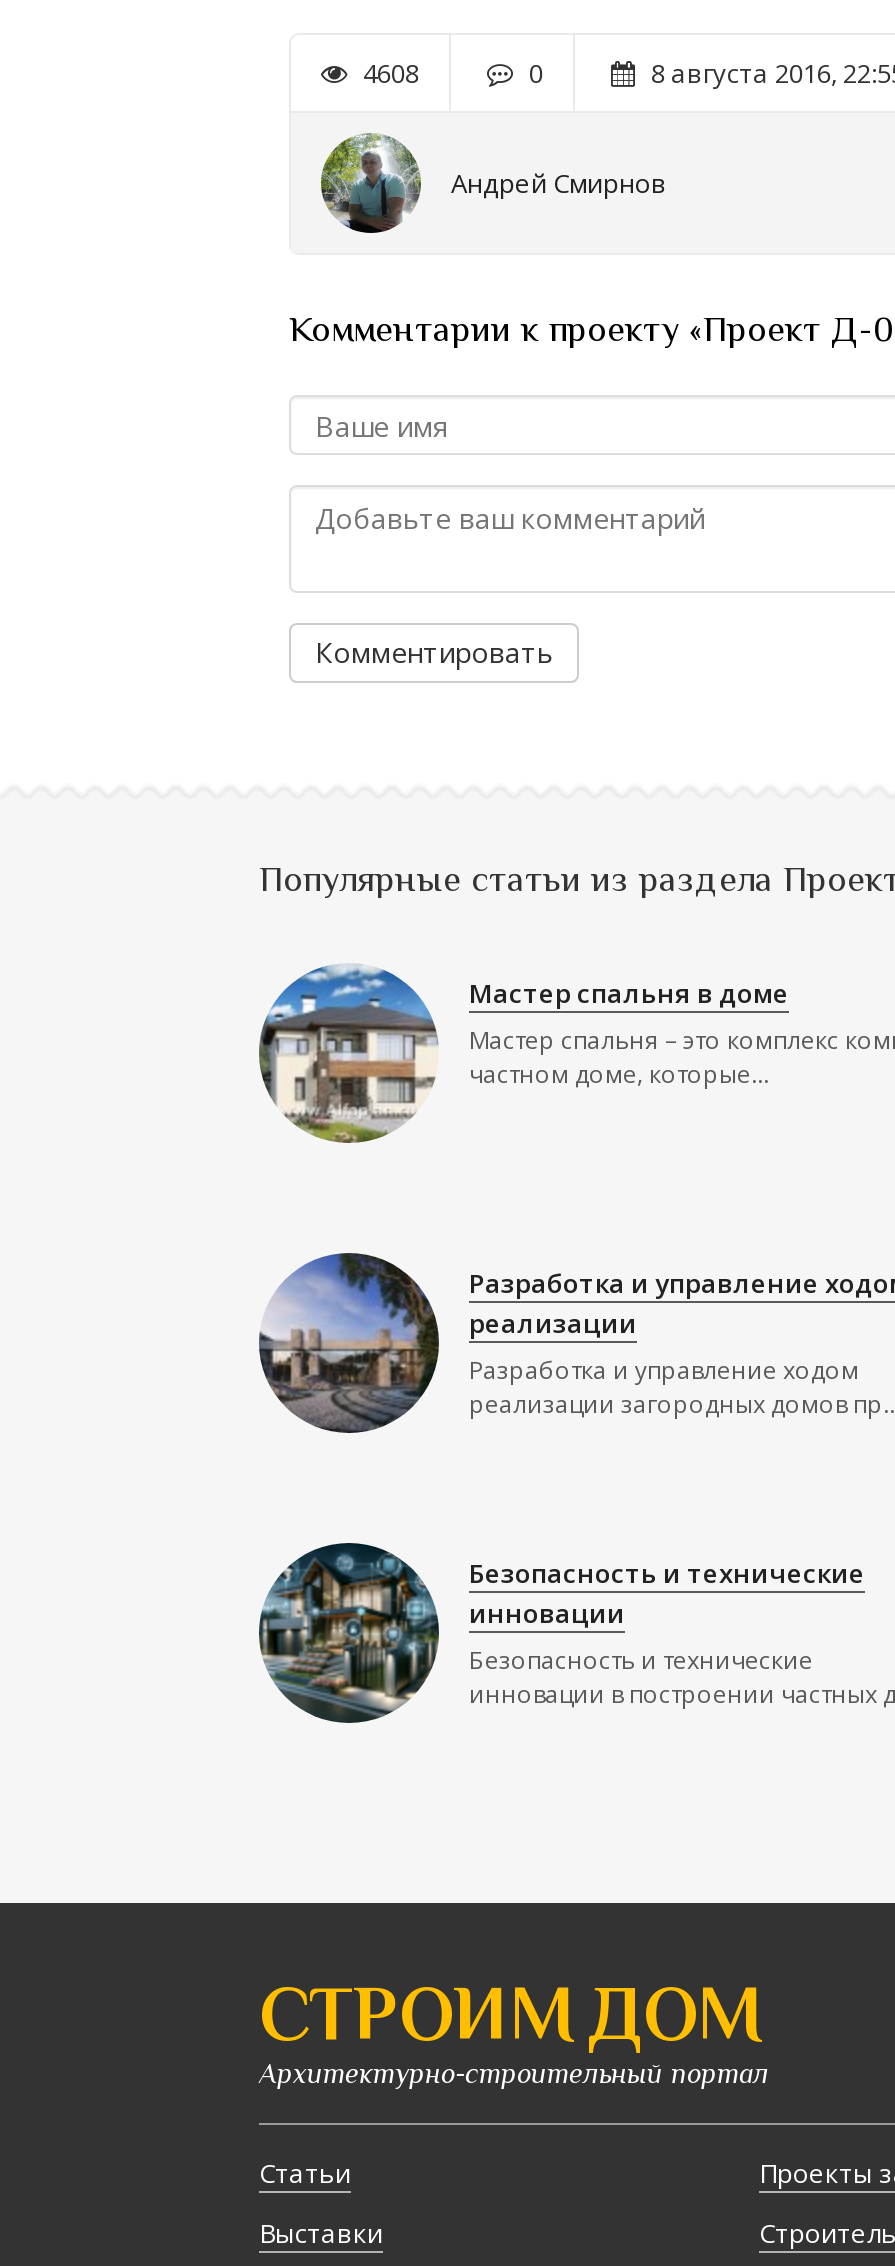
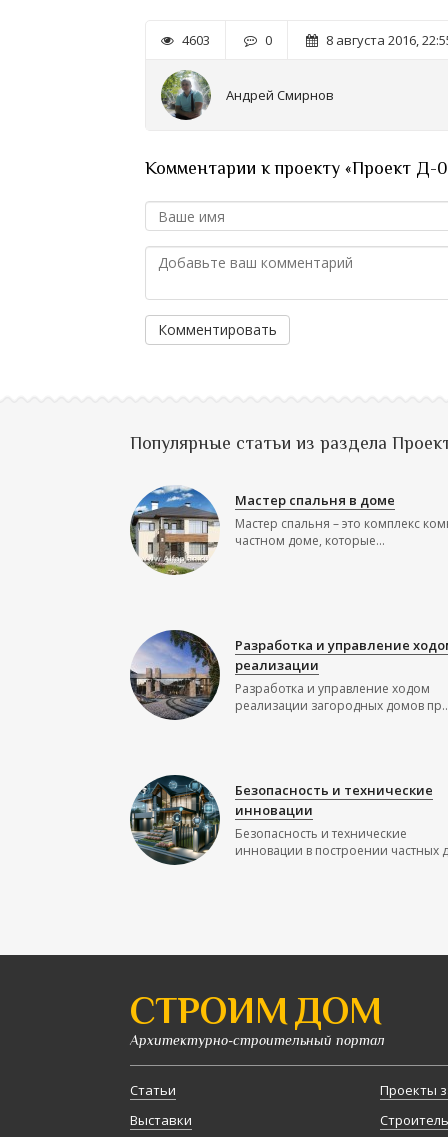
[363,55,419,91] 4608 -> [182,31,210,49] 4603

